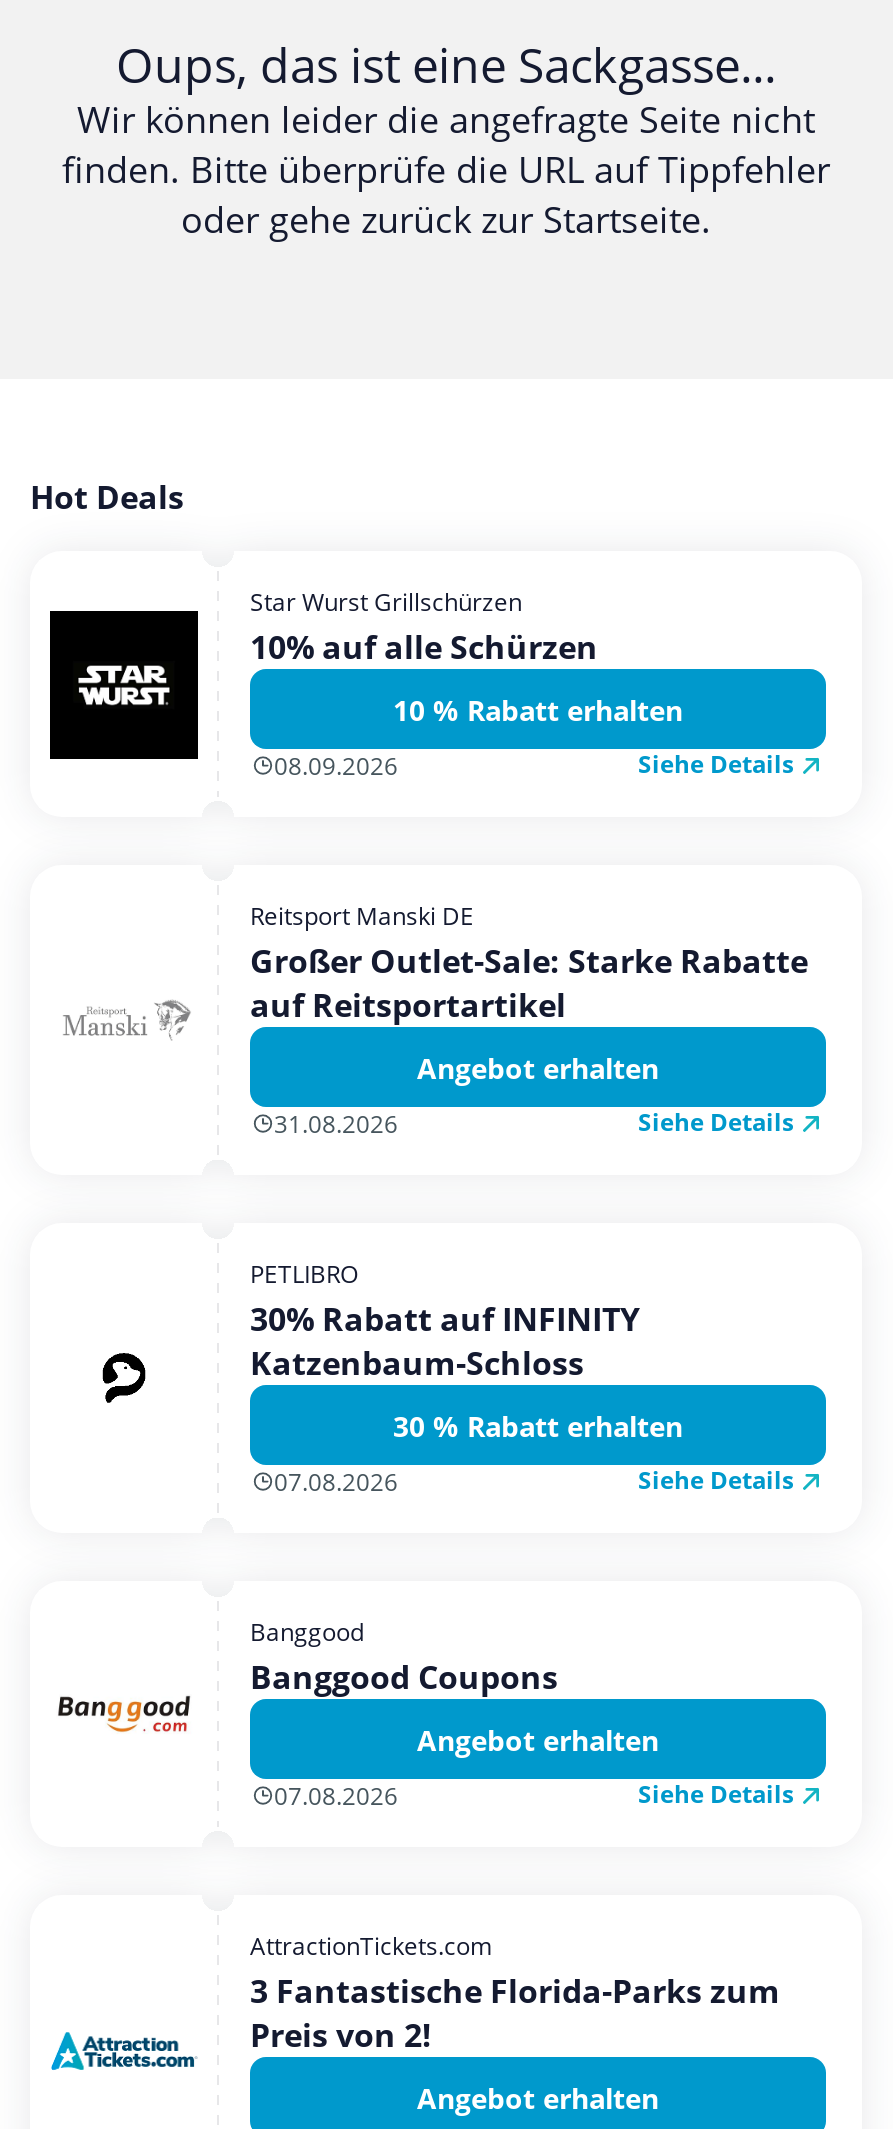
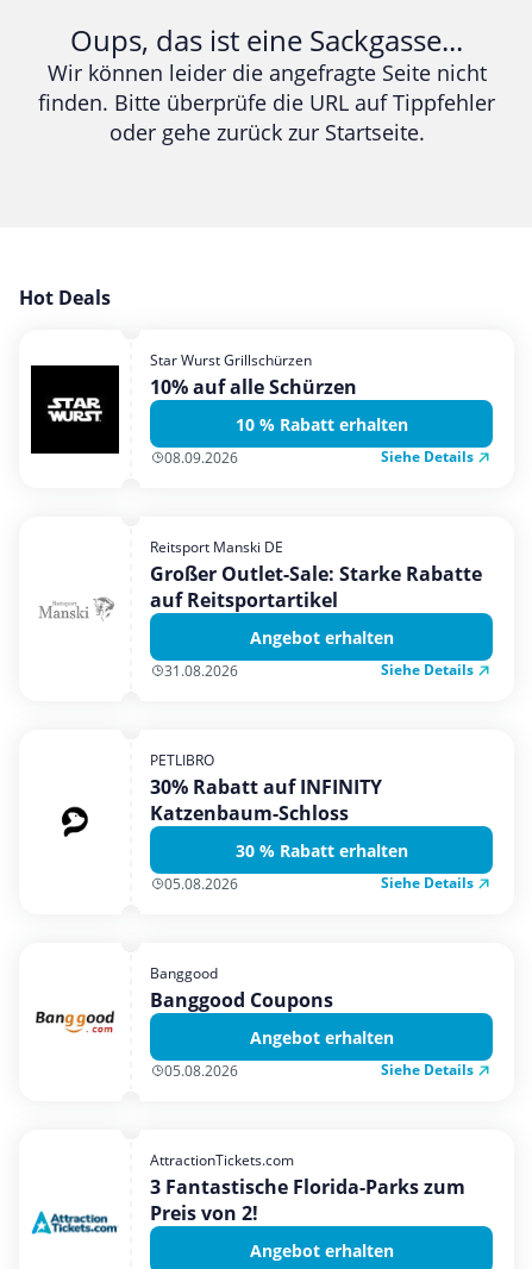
[274,1464,398,1498] 07.08.2026 -> [164,873,238,893] 05.08.2026
[274,1778,398,1812] 07.08.2026 -> [164,1060,238,1080] 05.08.2026

